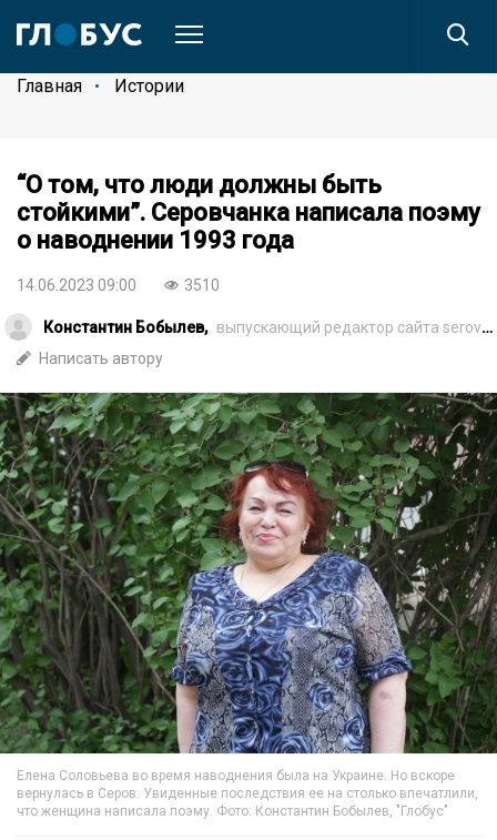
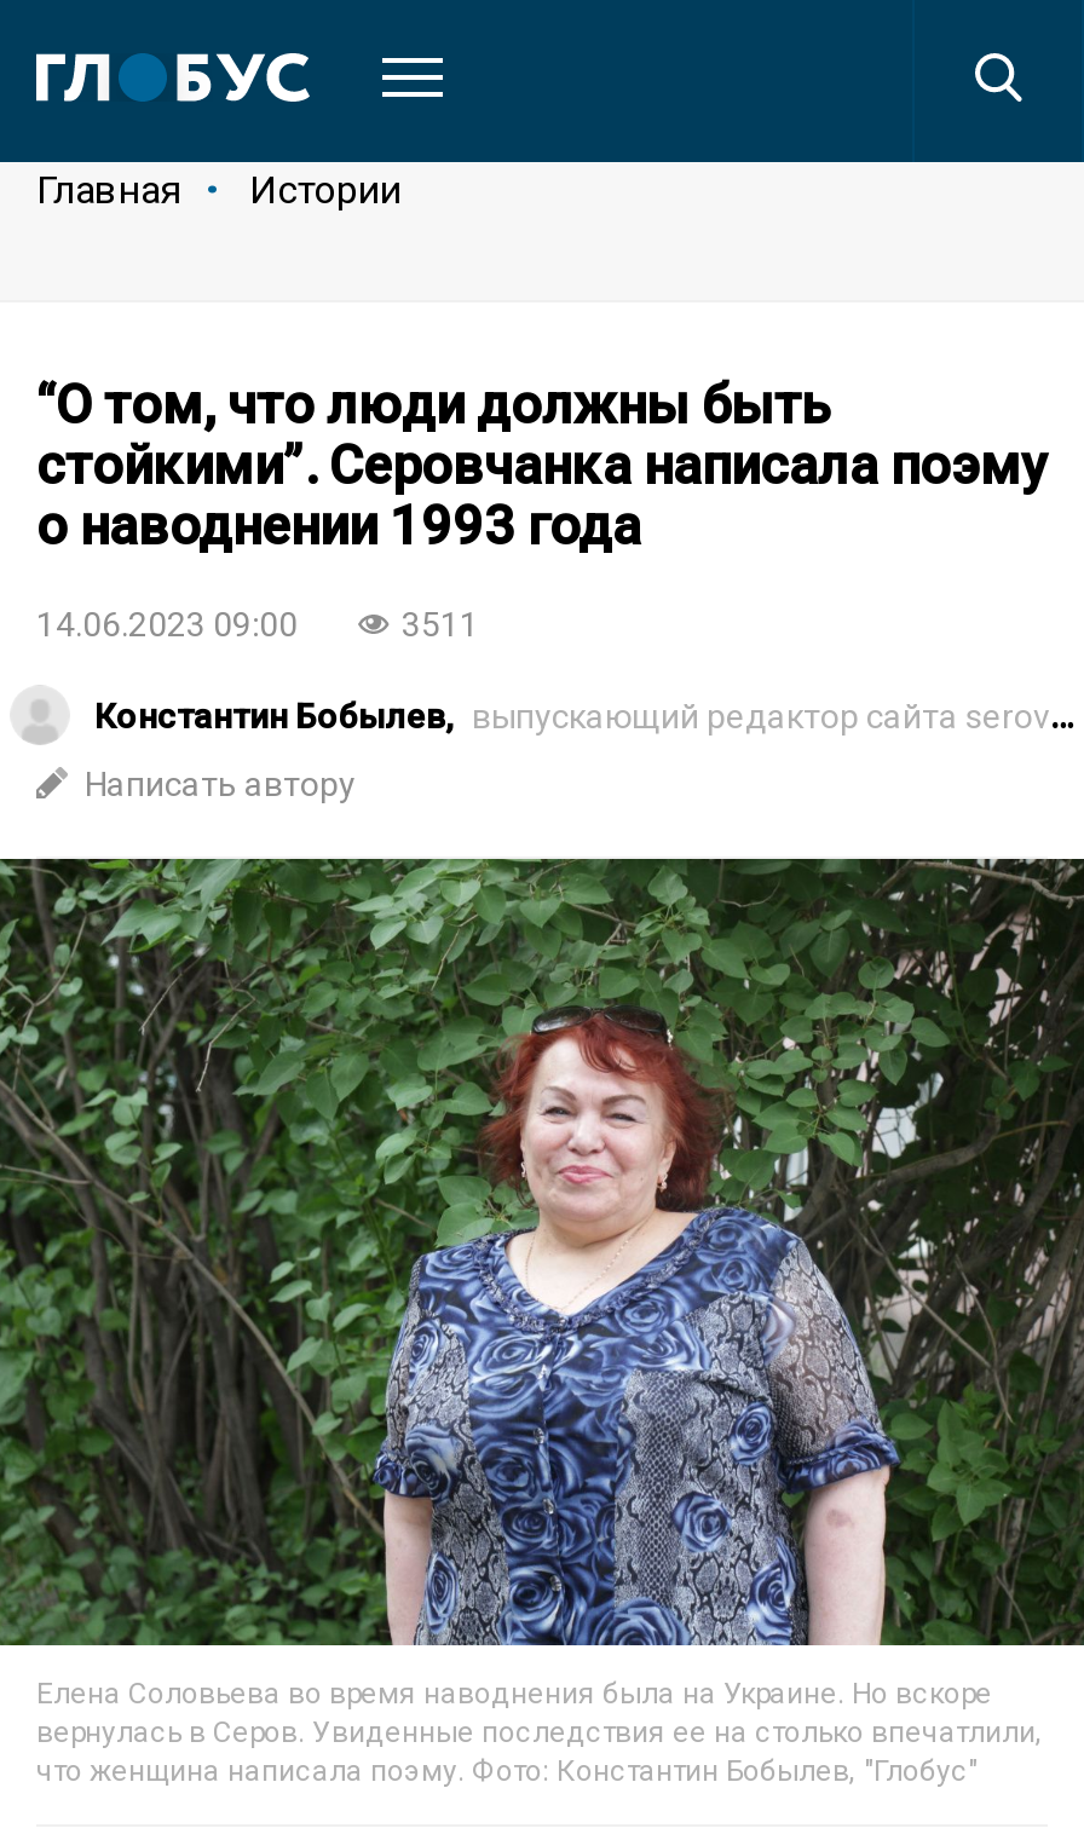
[184,276,220,294] 3510 -> [402,605,479,644] 3511

